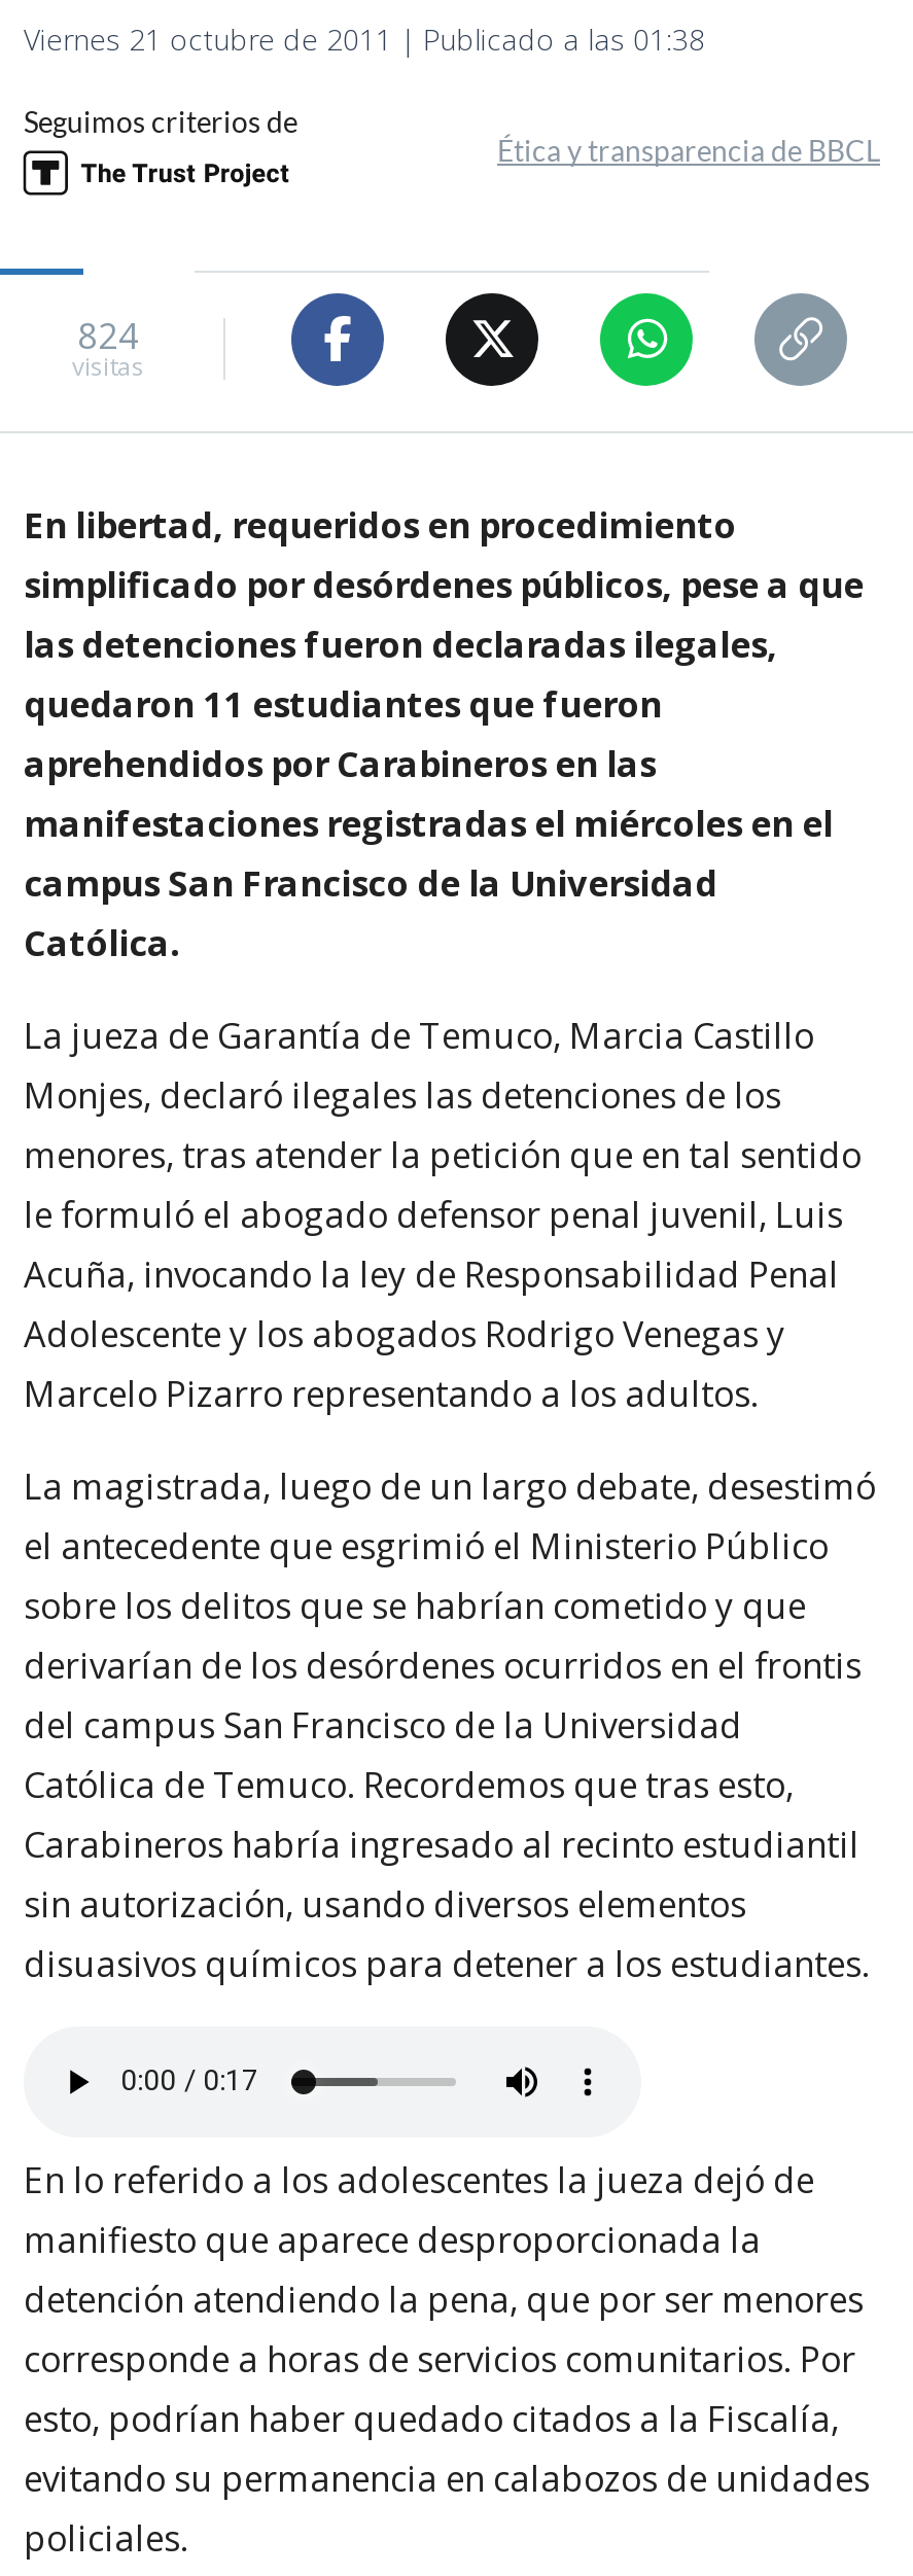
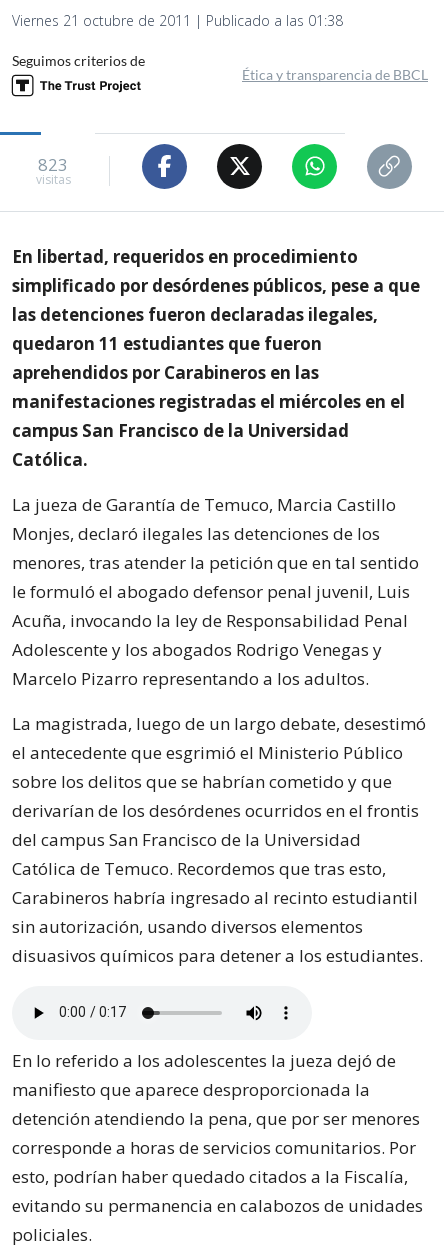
[77,312,139,360] 824 -> [38,153,68,176] 823

